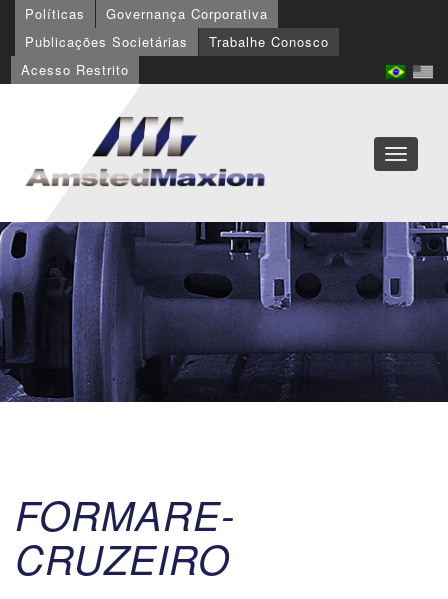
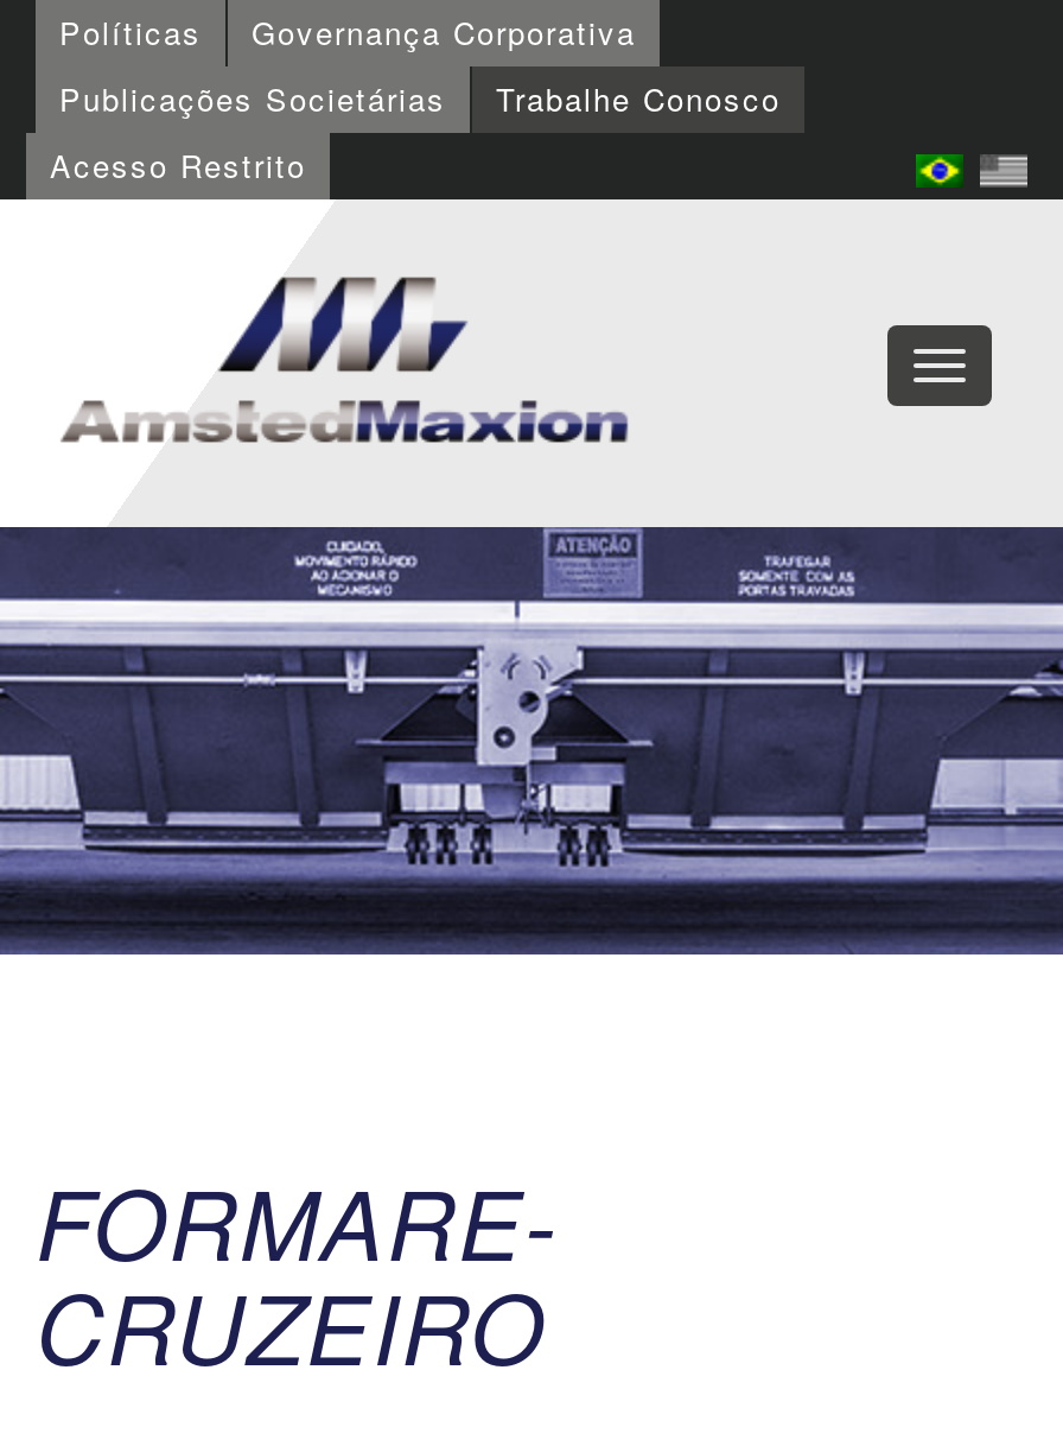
[3,222,445,403] [image] -> [7,525,1056,957] [image]

